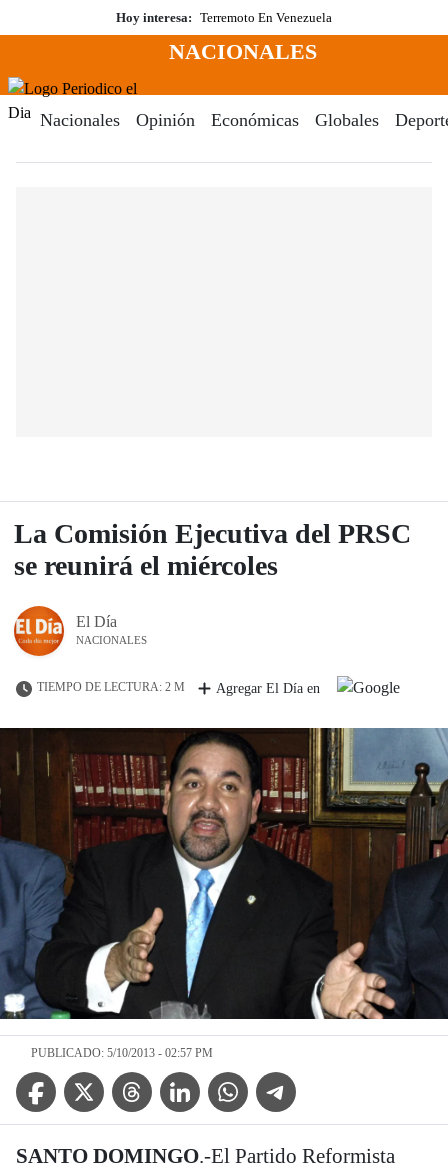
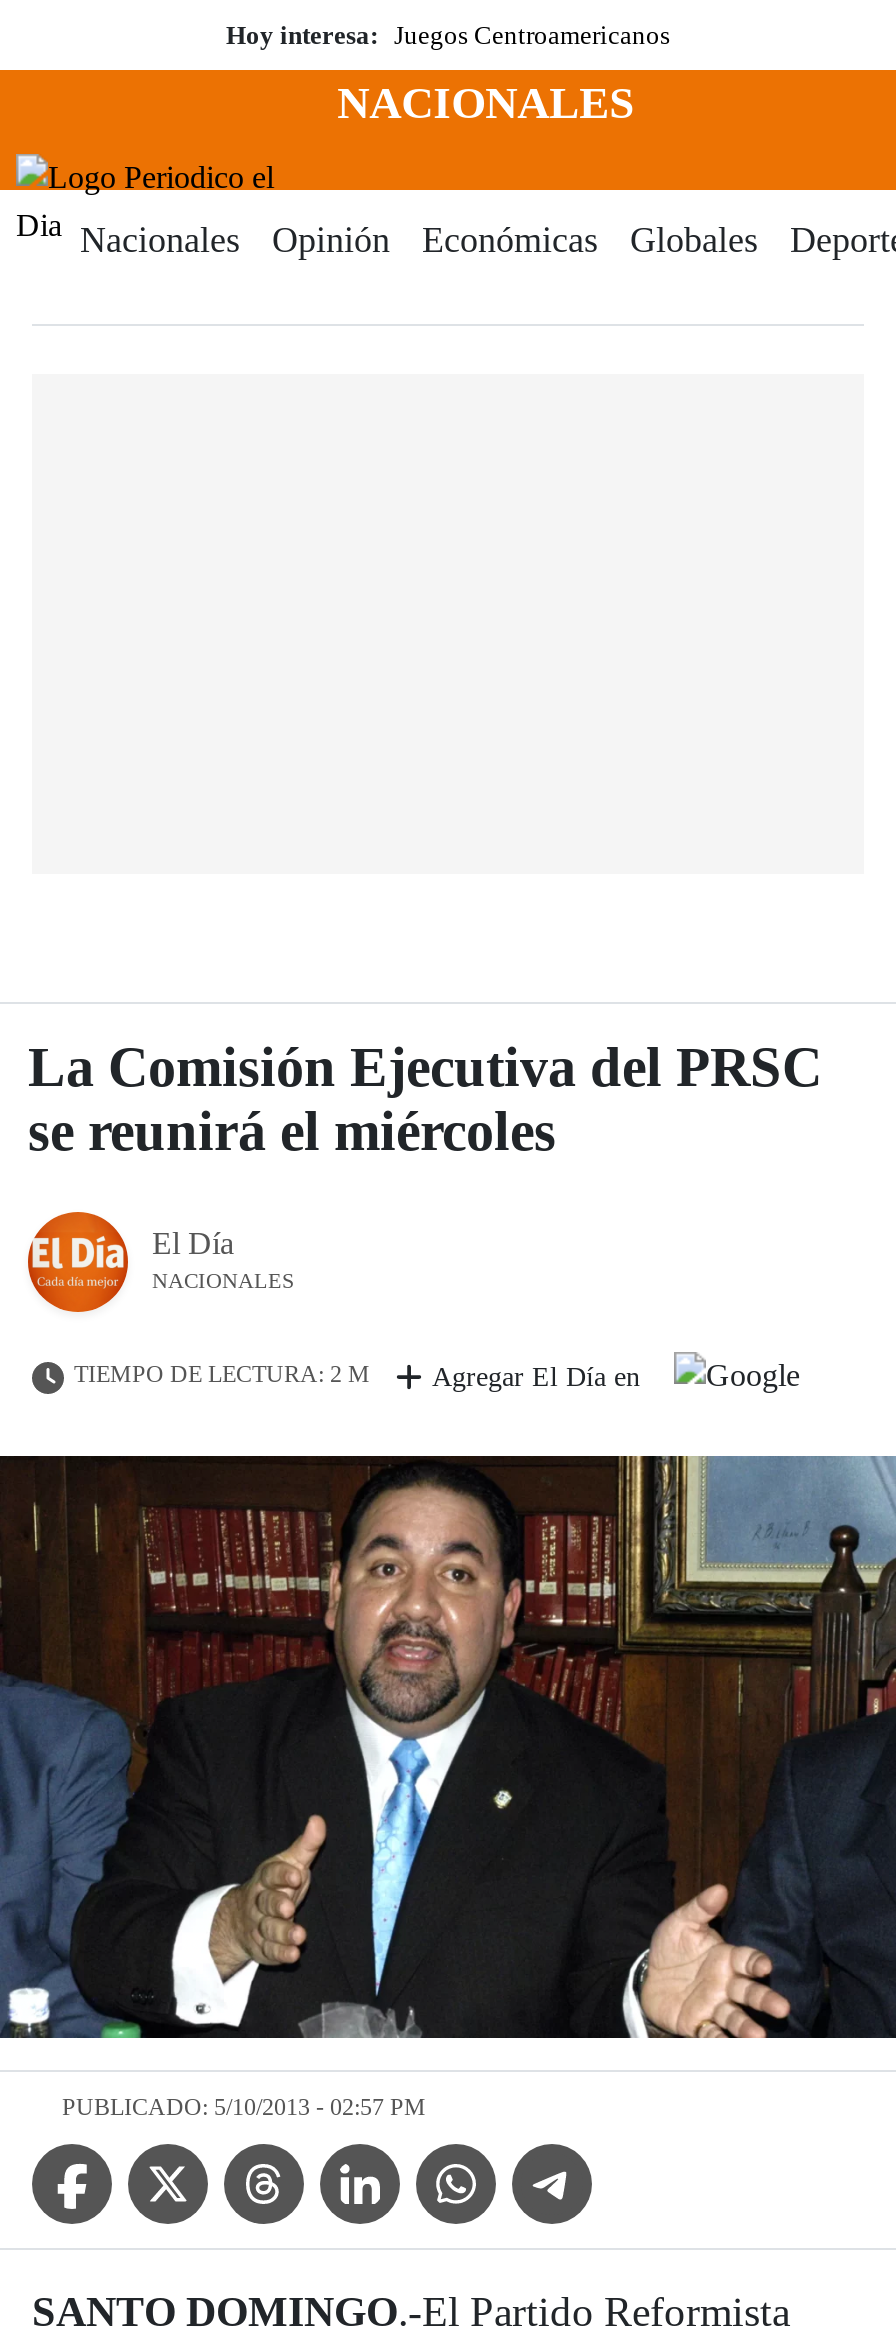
[116,10,332,25] Hoy interesa: Terremoto En Venezuela -> [226,20,670,50] Hoy interesa: Juegos Centroamericanos

